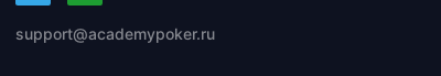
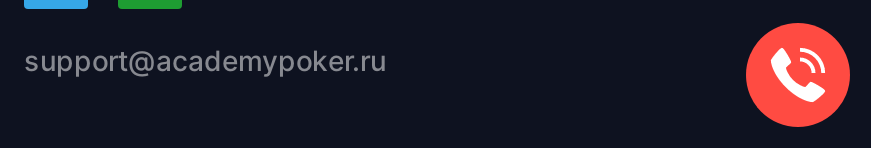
none -> [744,21,852,129] [image]

